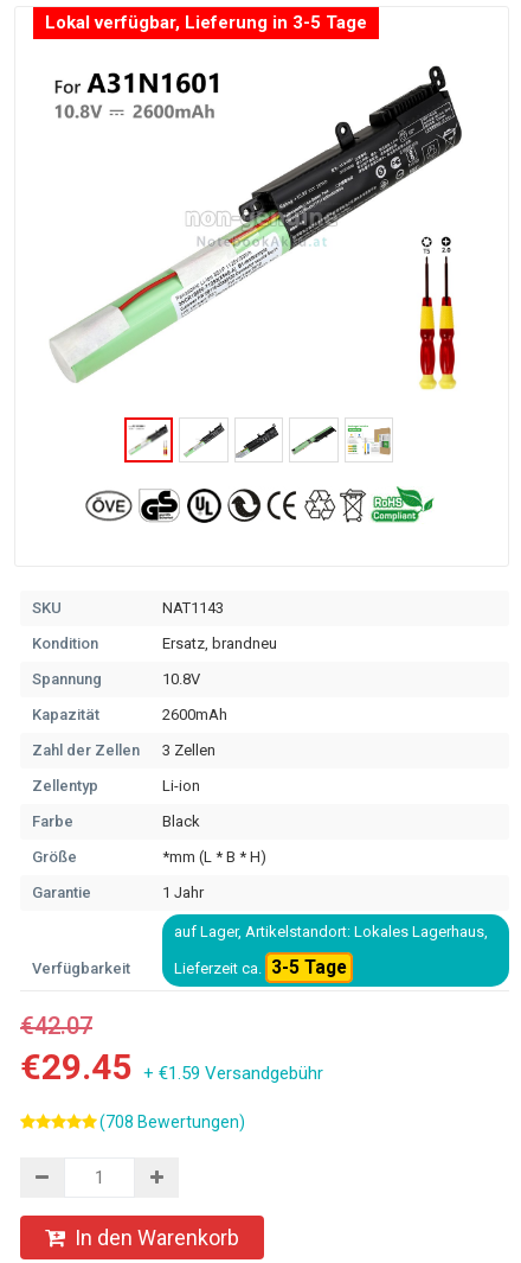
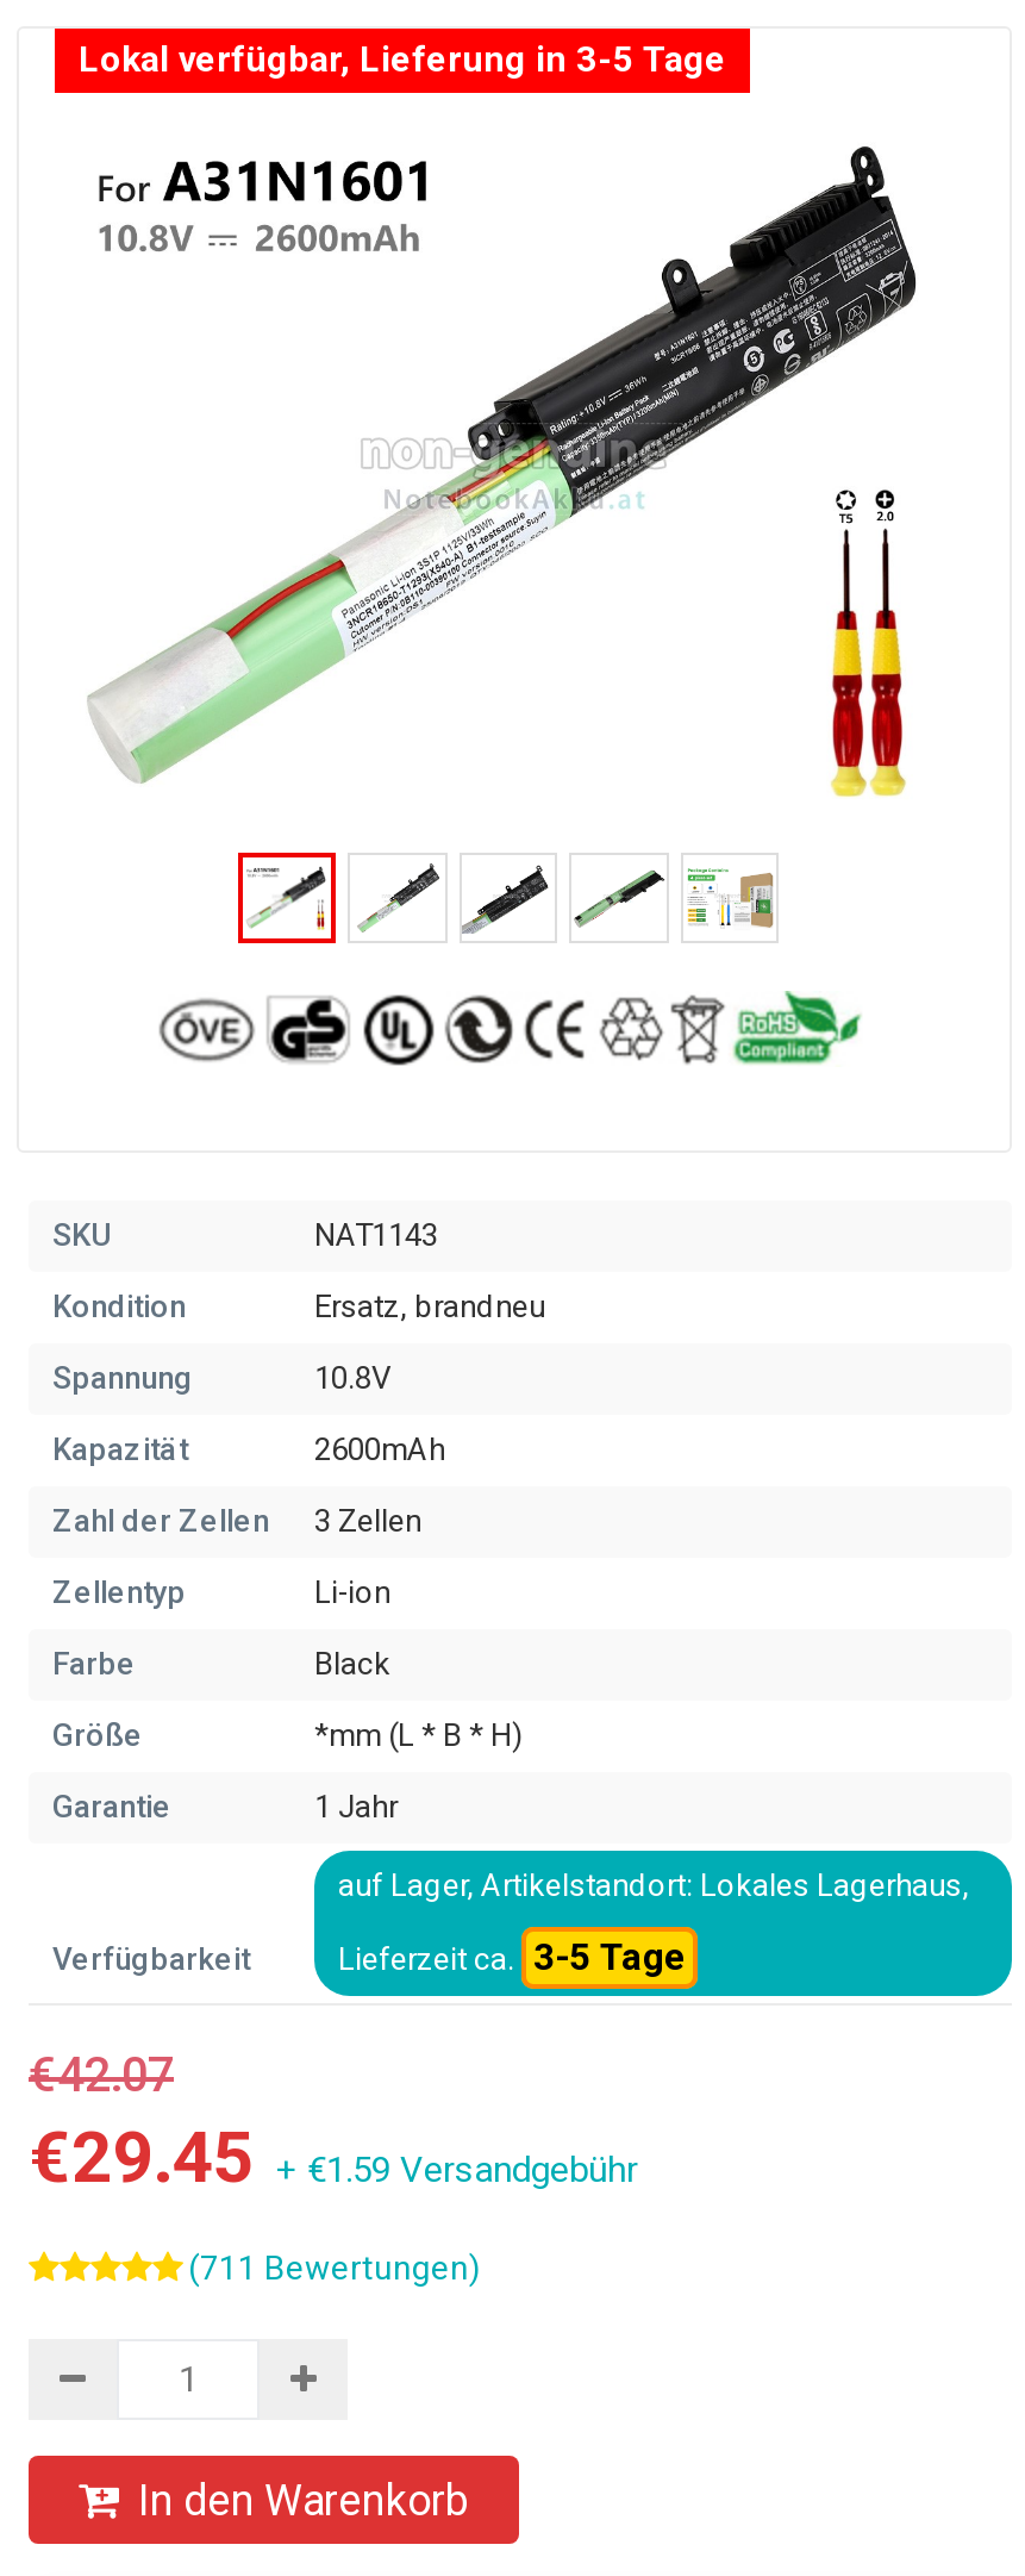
[99,1112,245,1131] (708 Bewertungen) -> [188,2248,481,2287] (711 Bewertungen)

